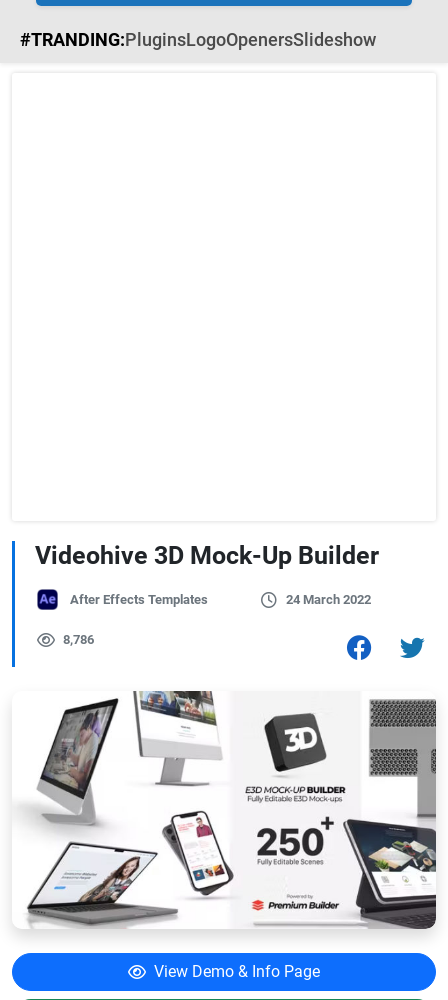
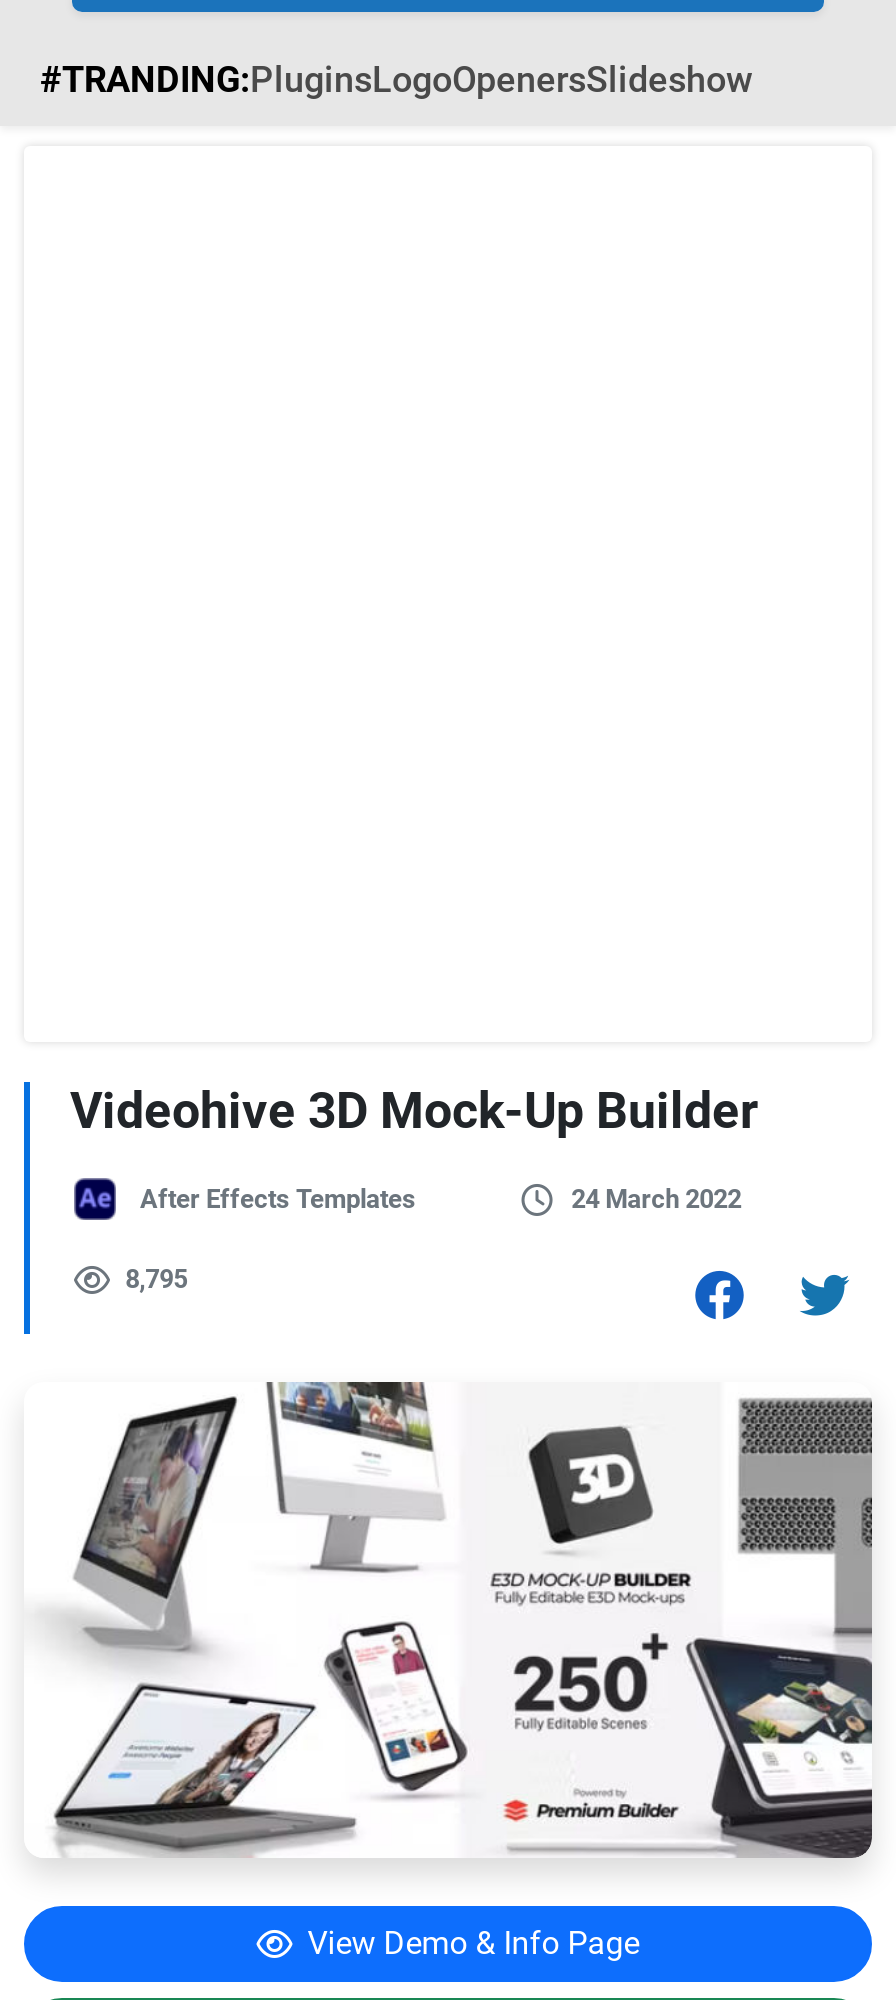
[63,632,94,647] 8,786 -> [125,1264,187,1294] 8,795

